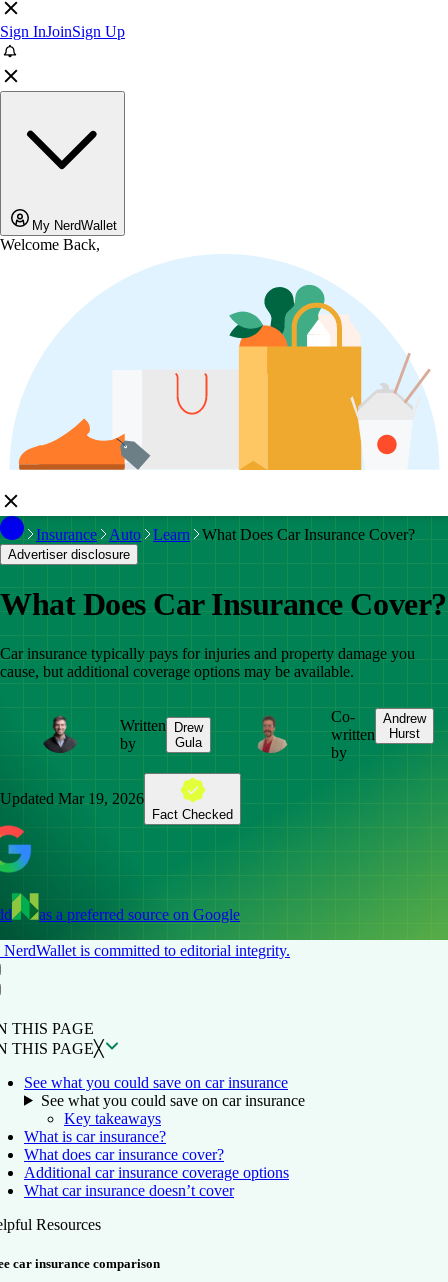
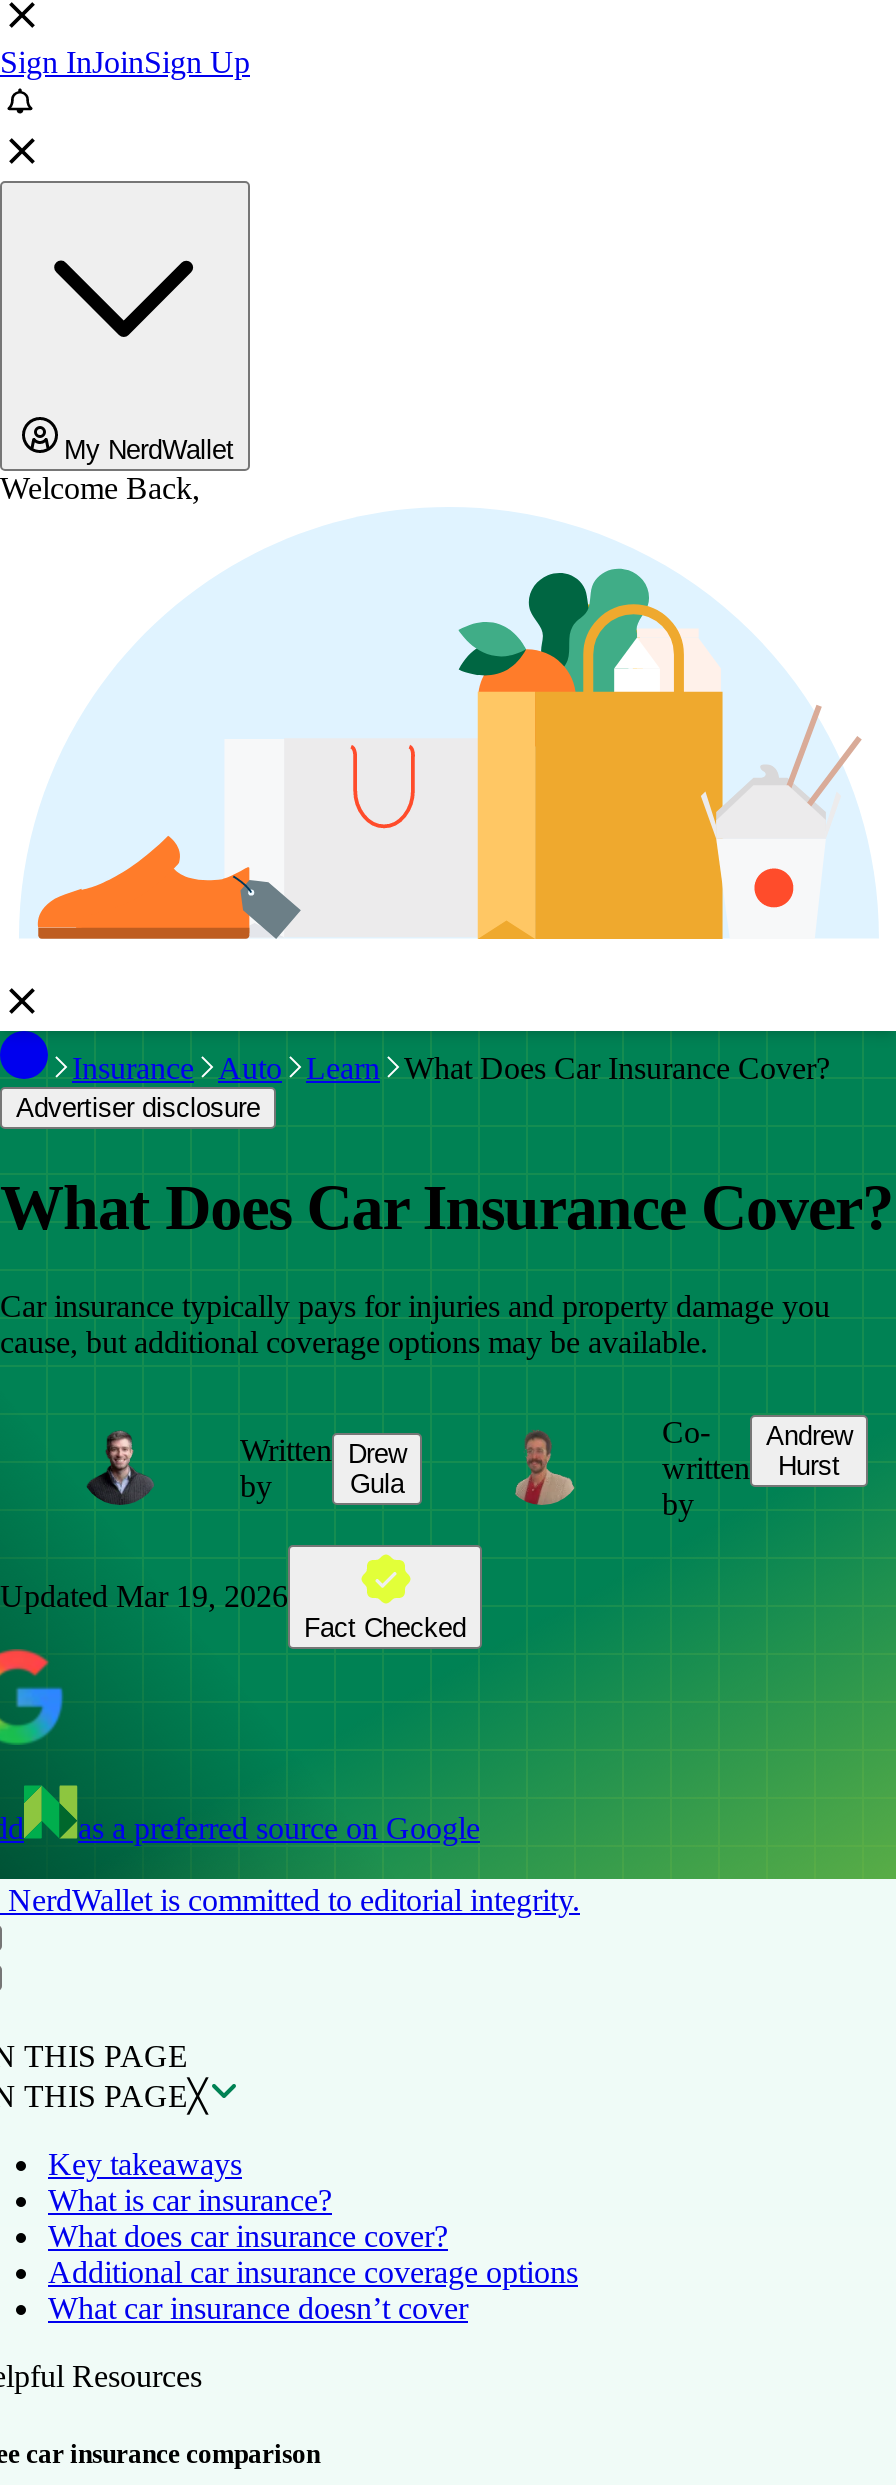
[24,1074,305,1109] See what you could save on car insurance | See what you could save on car insurance -> none

